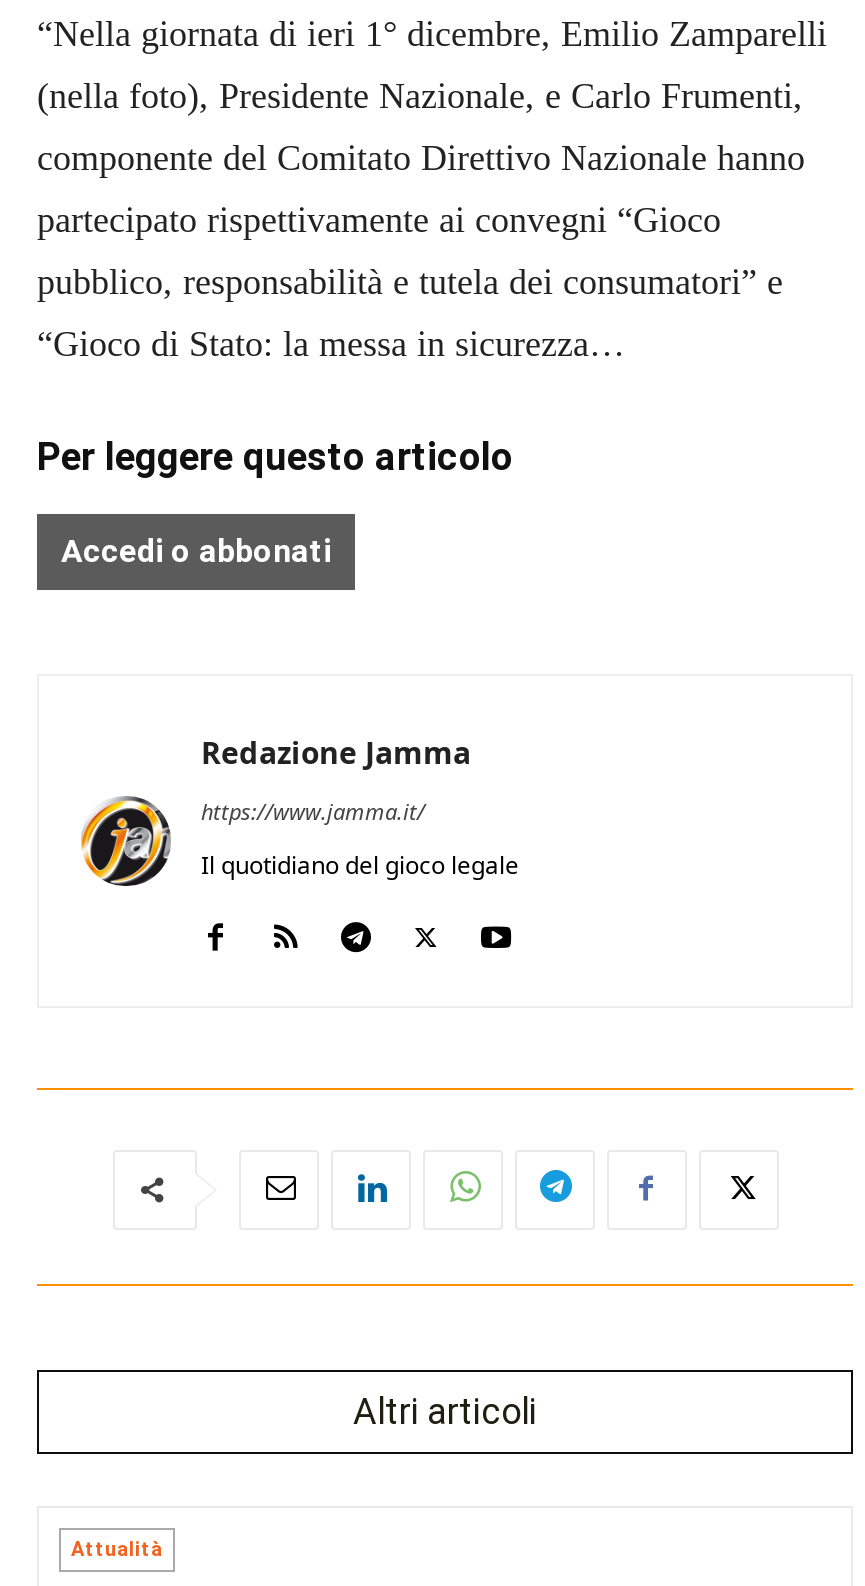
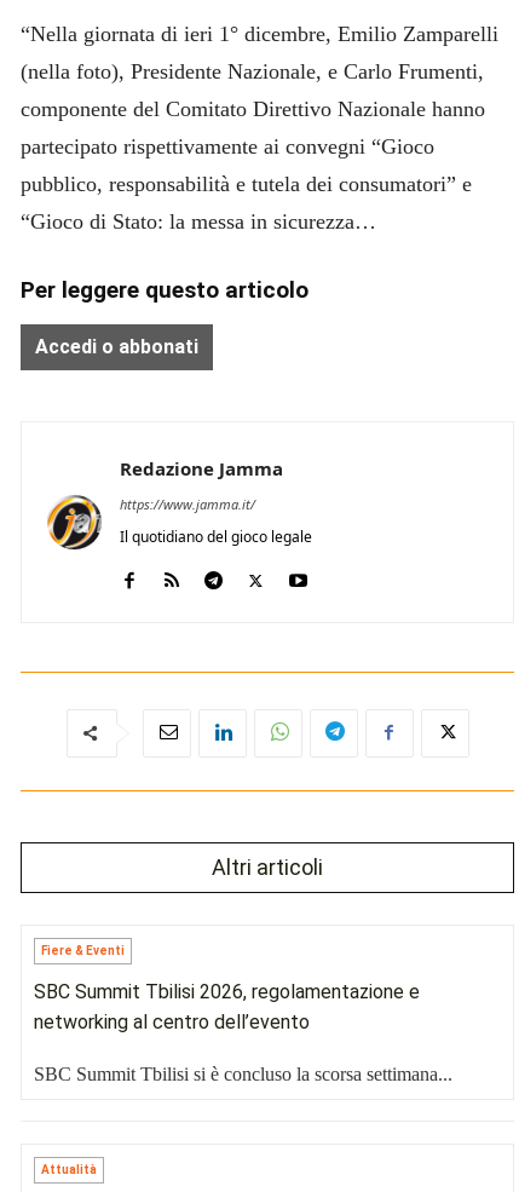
none -> [34,944,452,1084] Fiere & Eventi | SBC Summit Tbilisi 2026, regolamentazione e | networking al centro dell’evento | SBC Summit Tbilisi si è concluso la scorsa settimana...

